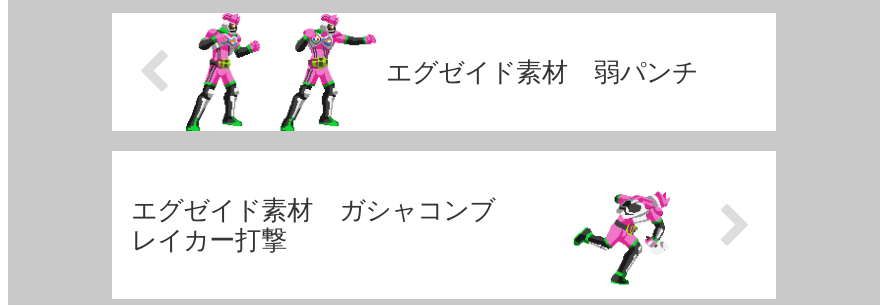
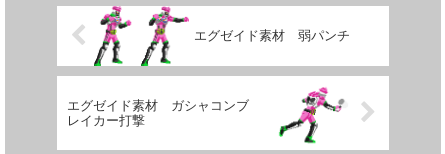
[556,174,686,286] [image] -> [278,86,345,144] [image]

